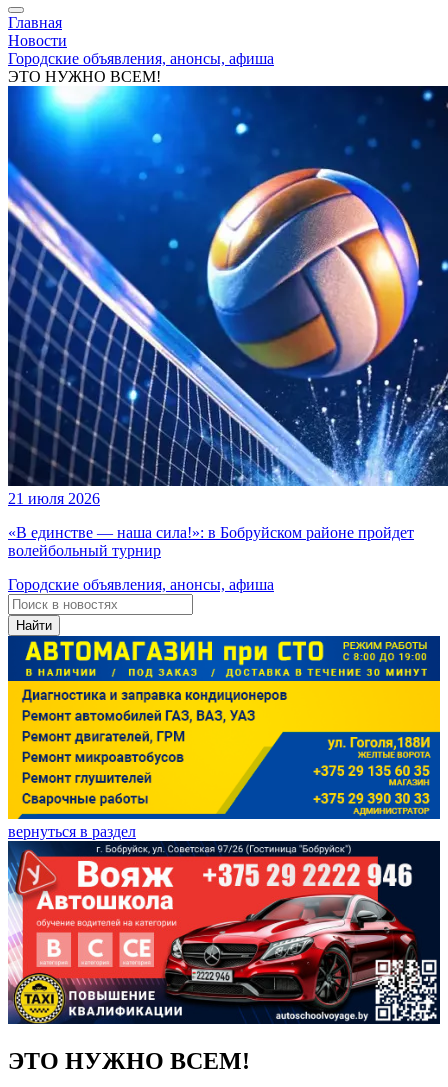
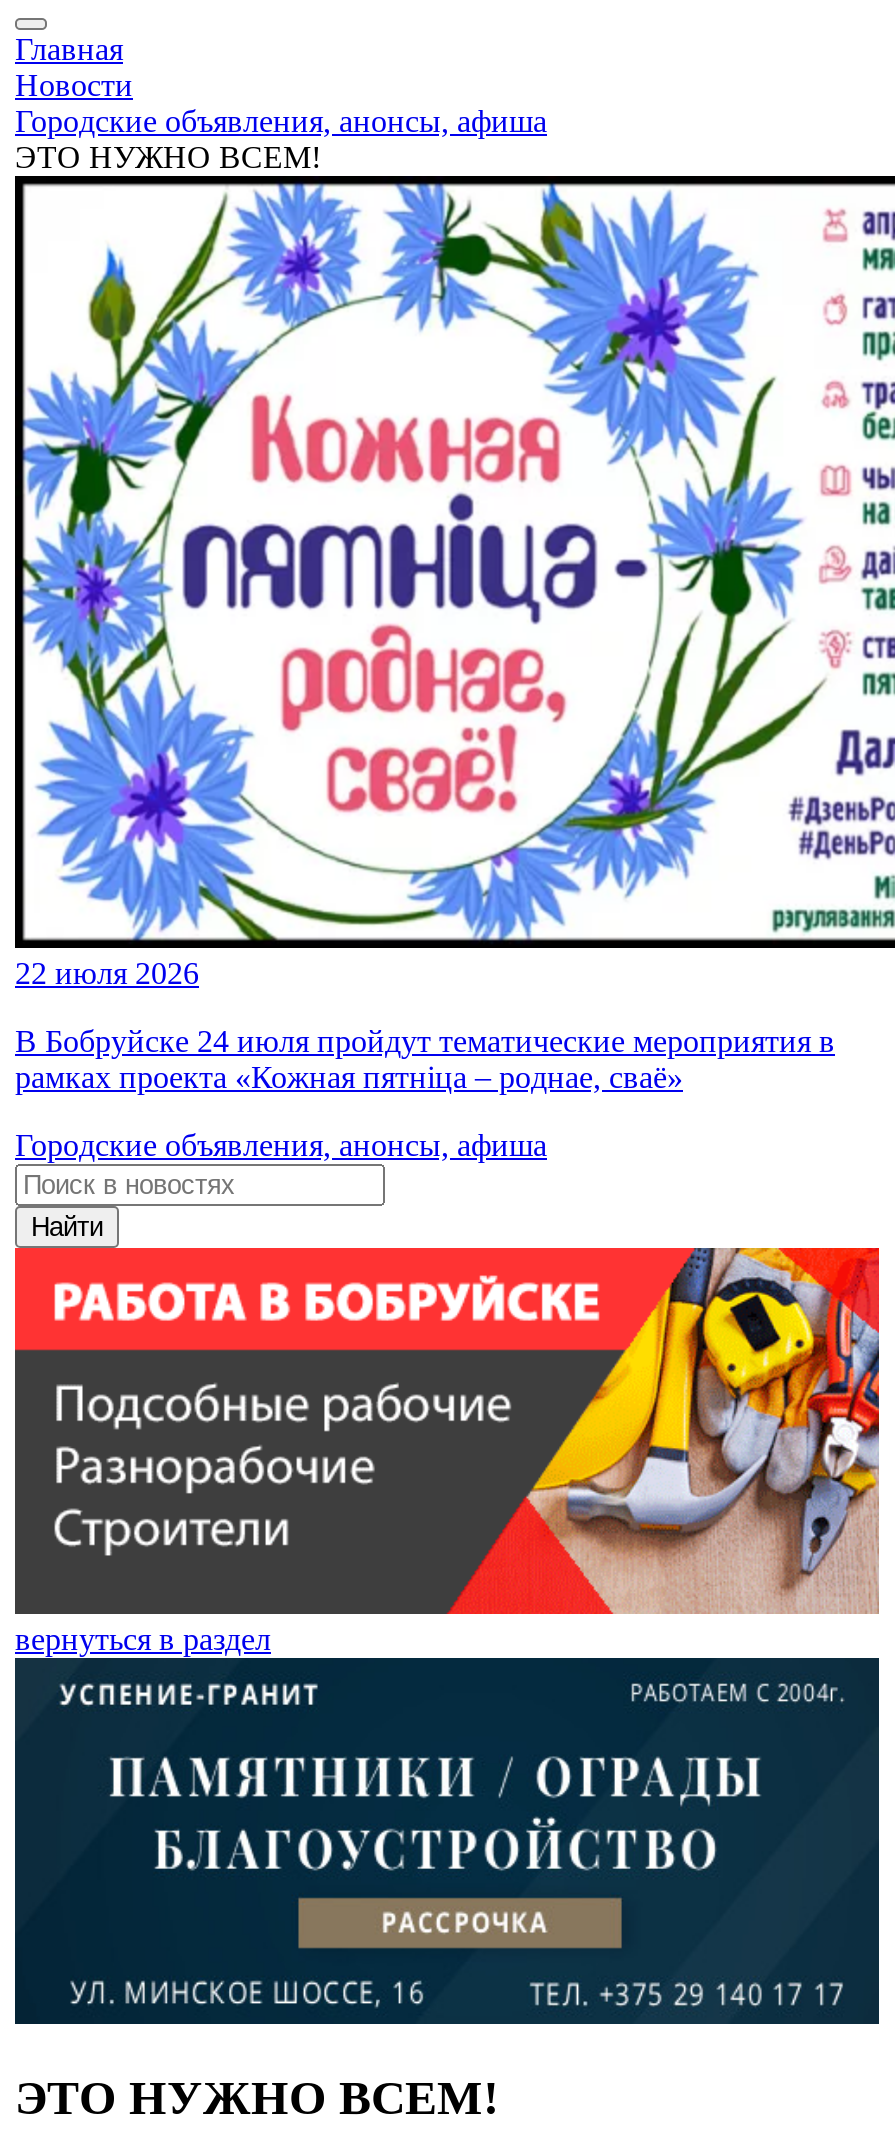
[7,85,445,507] [image] | 21 июля 2026 -> [13,174,889,990] [image] | 22 июля 2026
[8,524,414,559] «В единстве — наша сила!»: в Бобруйском районе пройдет | волейбольный турнир -> [15,1024,835,1094] В Бобруйске 24 июля пройдут тематические мероприятия в | рамках проекта «Кожная пятніца – роднае, сваё»
[7,635,441,820] [image] -> [13,1246,881,1616] [image]
[7,843,438,1024] [image] -> [13,1662,877,2024] [image]

